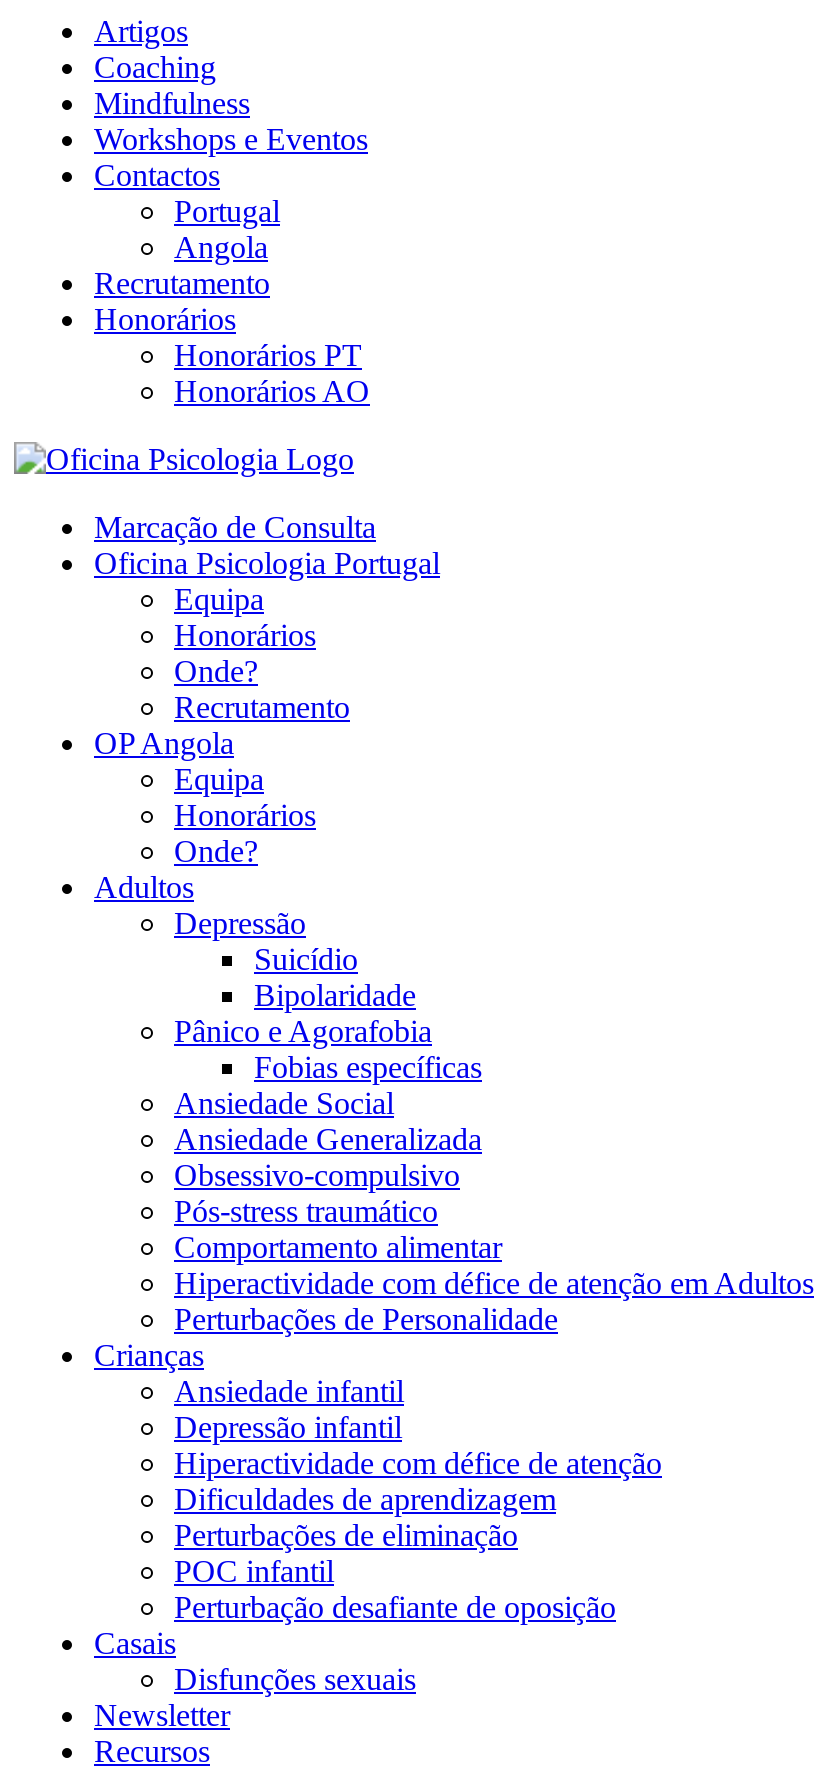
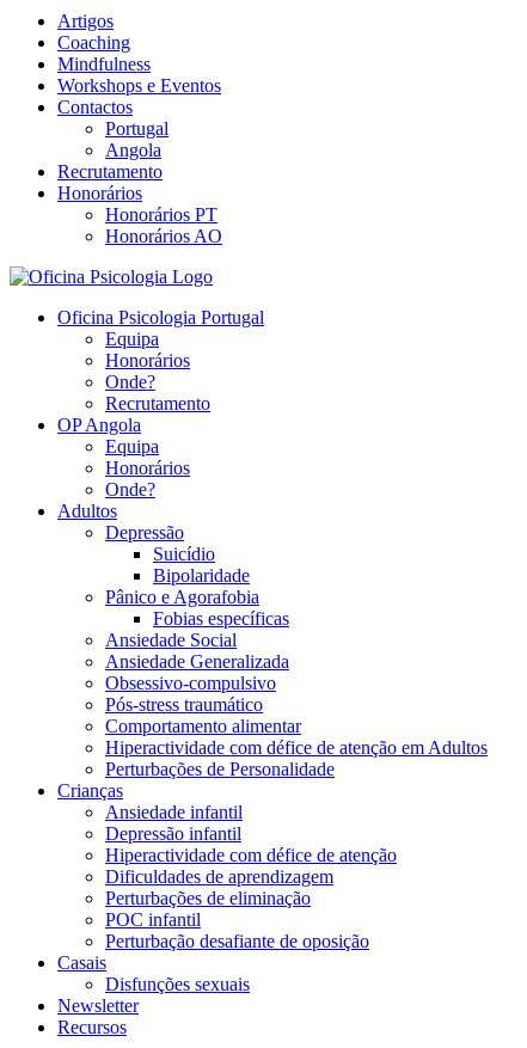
[94,510,376,544] Marcação de Consulta -> none

